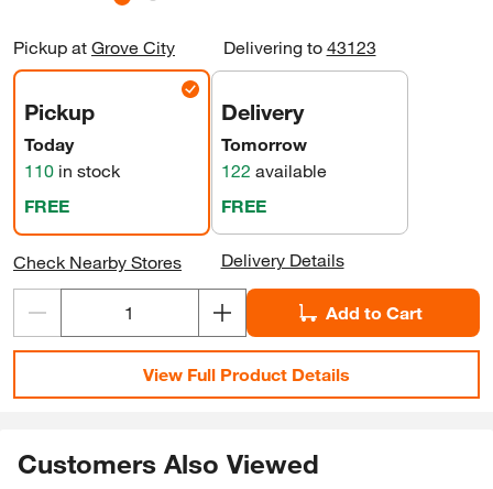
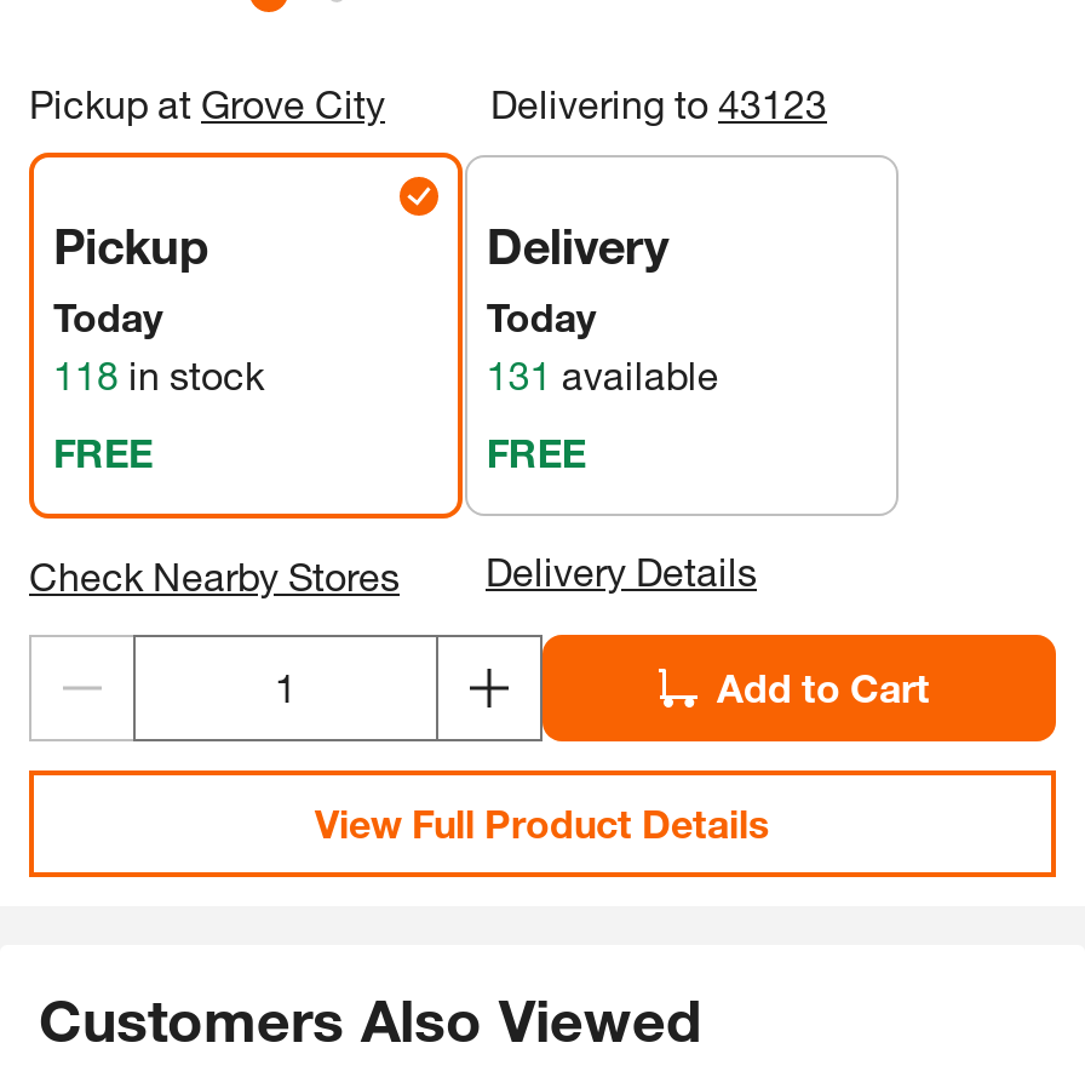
[221,133,327,181] Tomorrow | 122 available -> [486,293,719,397] Today | 131 available
[24,160,120,181] 110 in stock -> [53,351,264,397] 118 in stock

